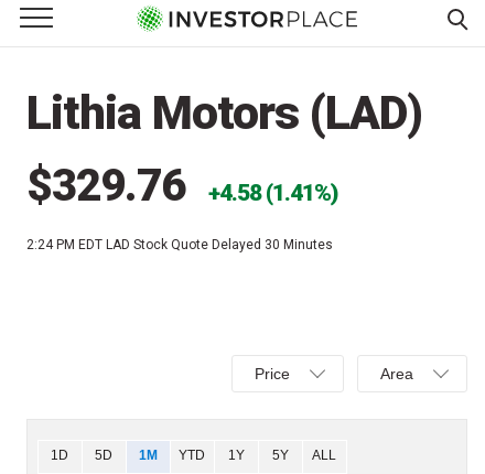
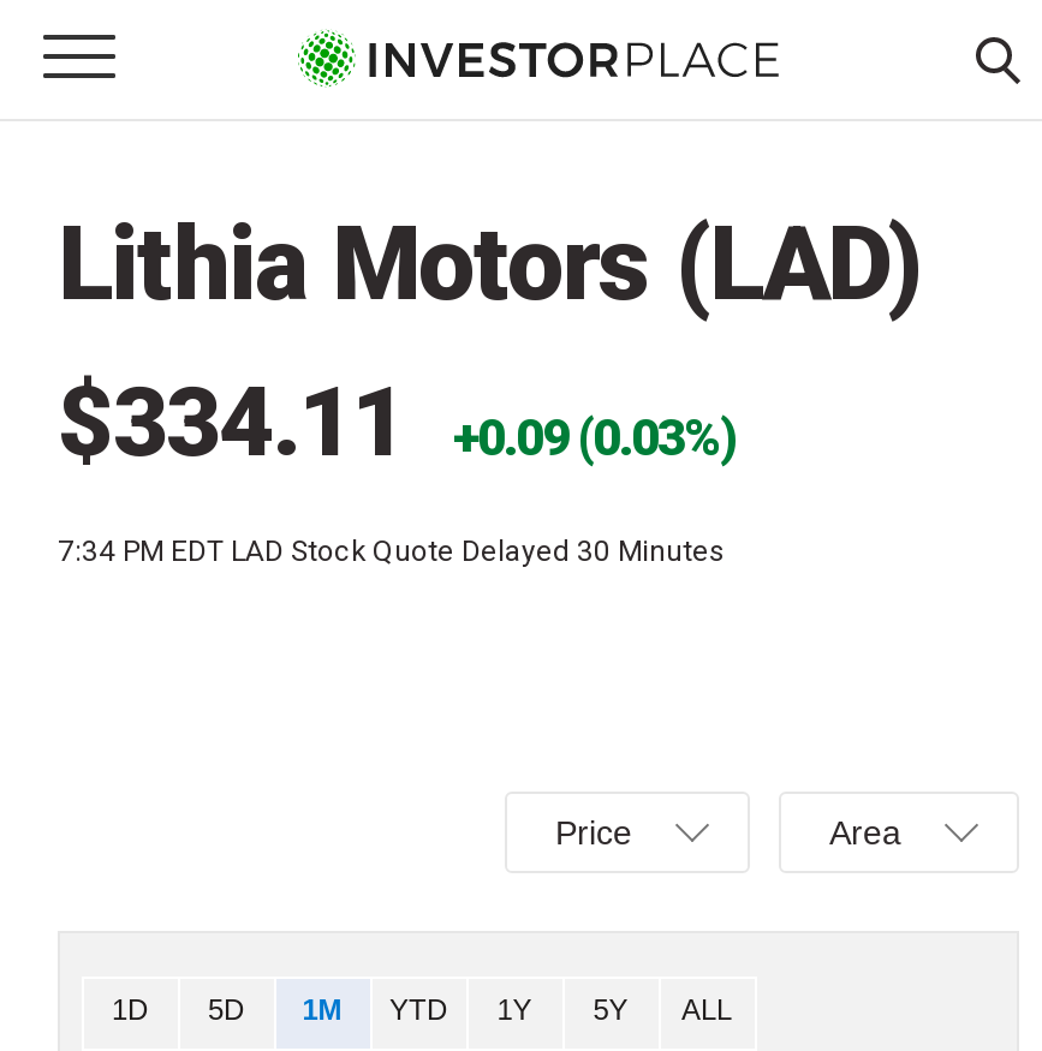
[26,160,185,212] $329.76 -> [58,366,404,479] $334.11
[219,180,337,206] 4.58 (1.41%) -> [477,410,734,467] 0.09 (0.03%)
[26,237,333,252] 2:24 PM EDT LAD Stock Quote Delayed 30 Minutes -> [58,535,726,568] 7:34 PM EDT LAD Stock Quote Delayed 30 Minutes

